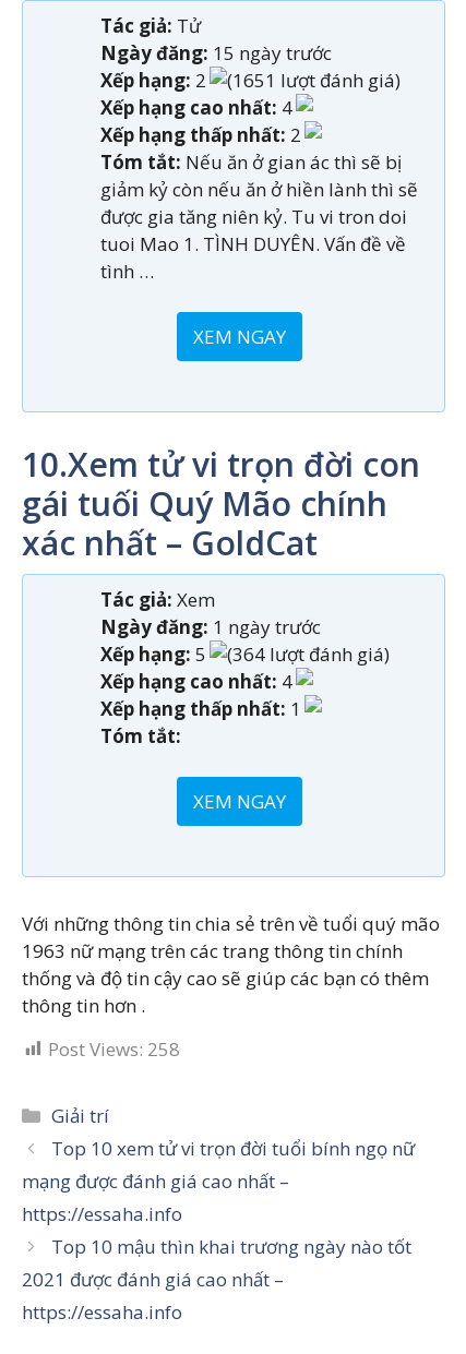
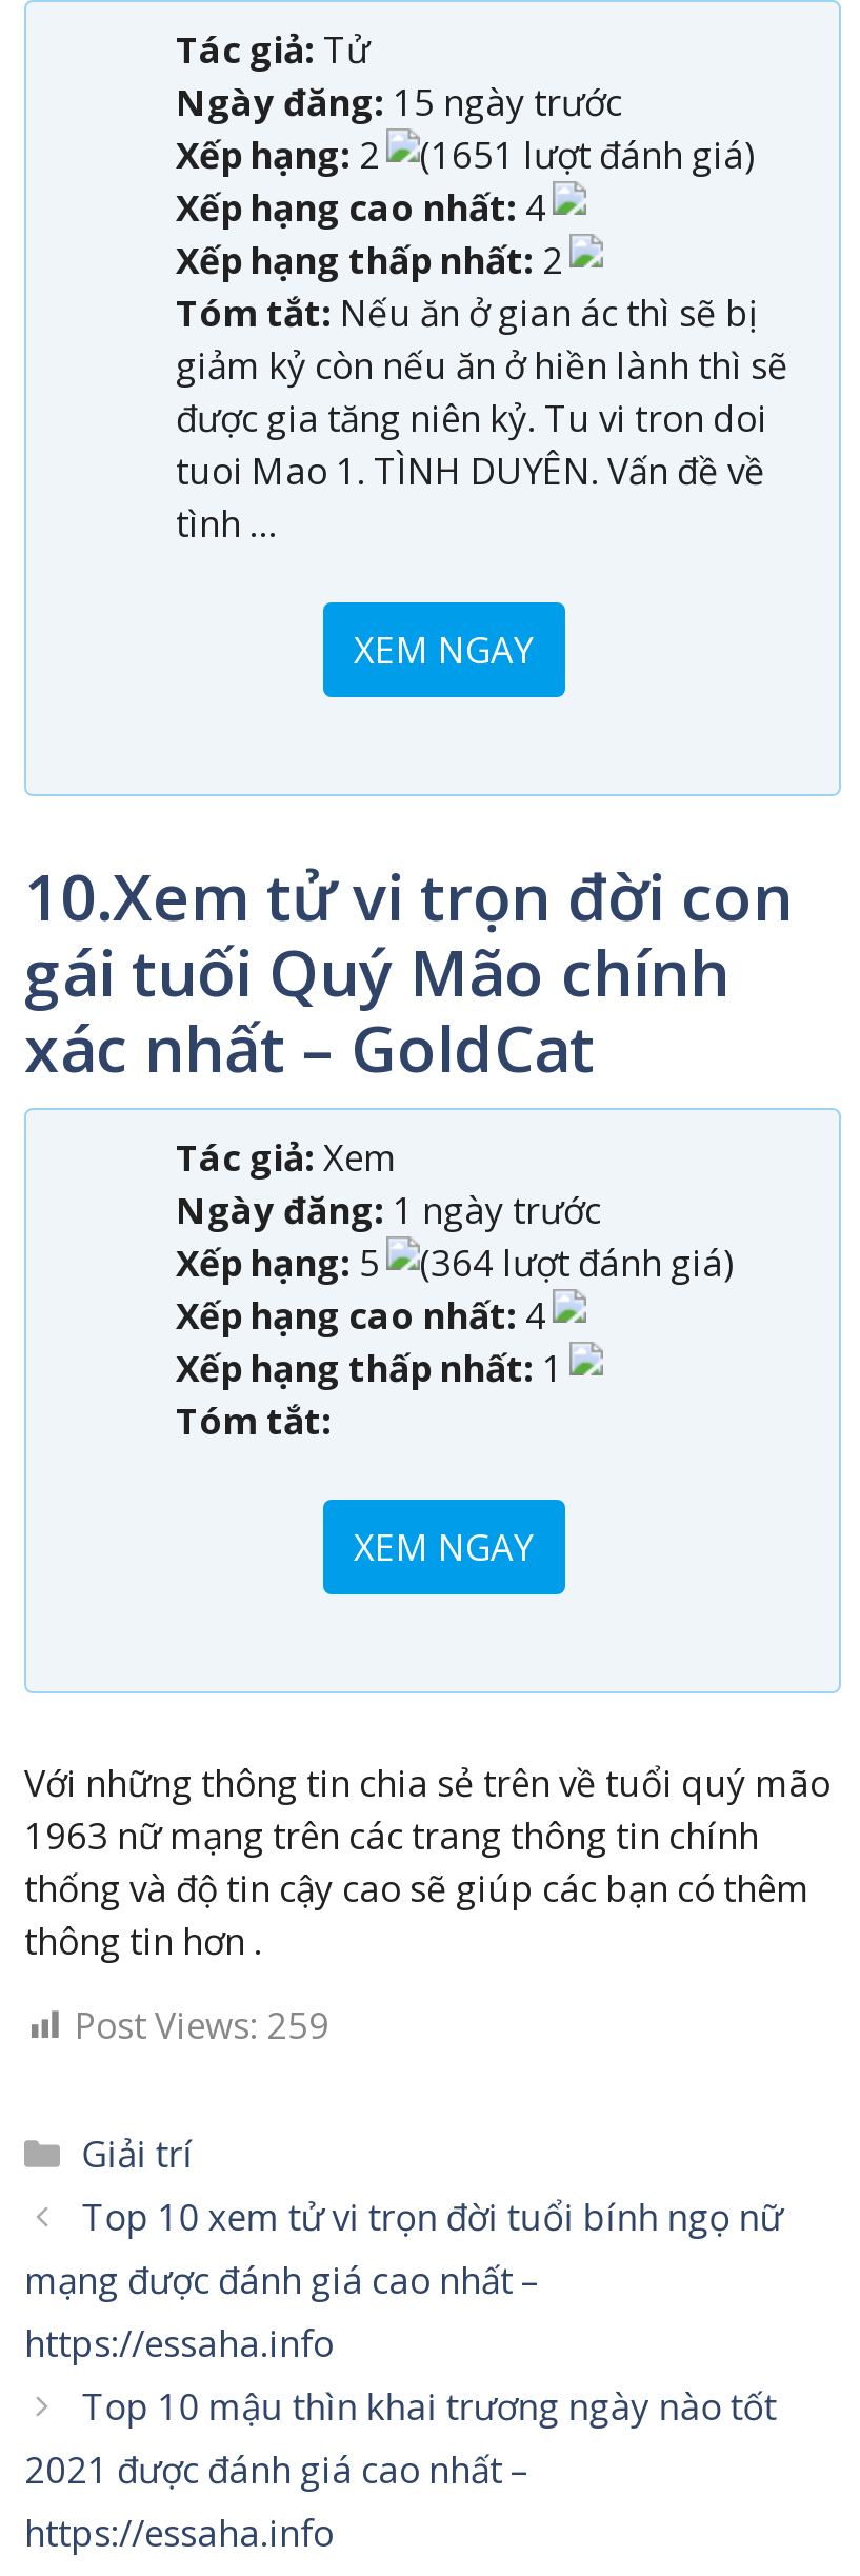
[48,1036,180,1061] Post Views: 258 -> [75,2000,329,2048] Post Views: 259

